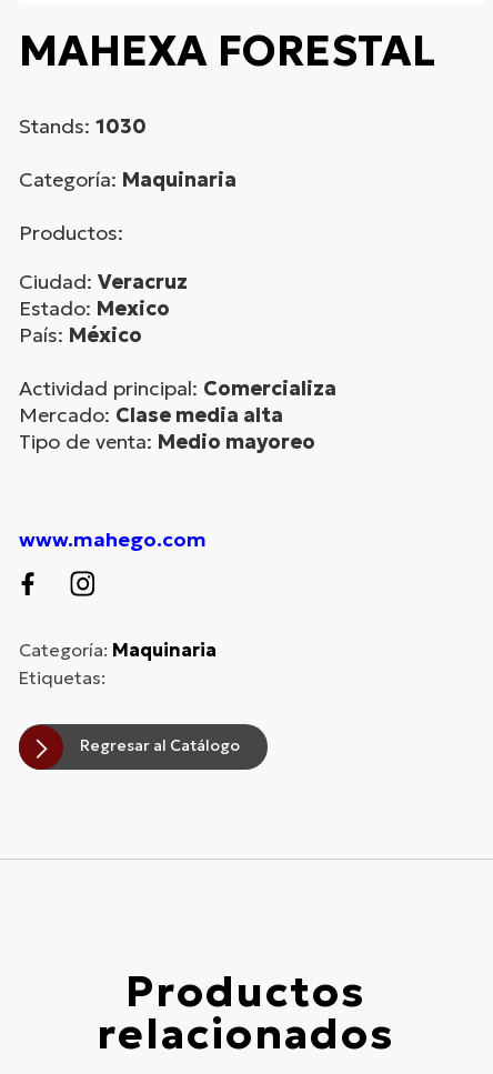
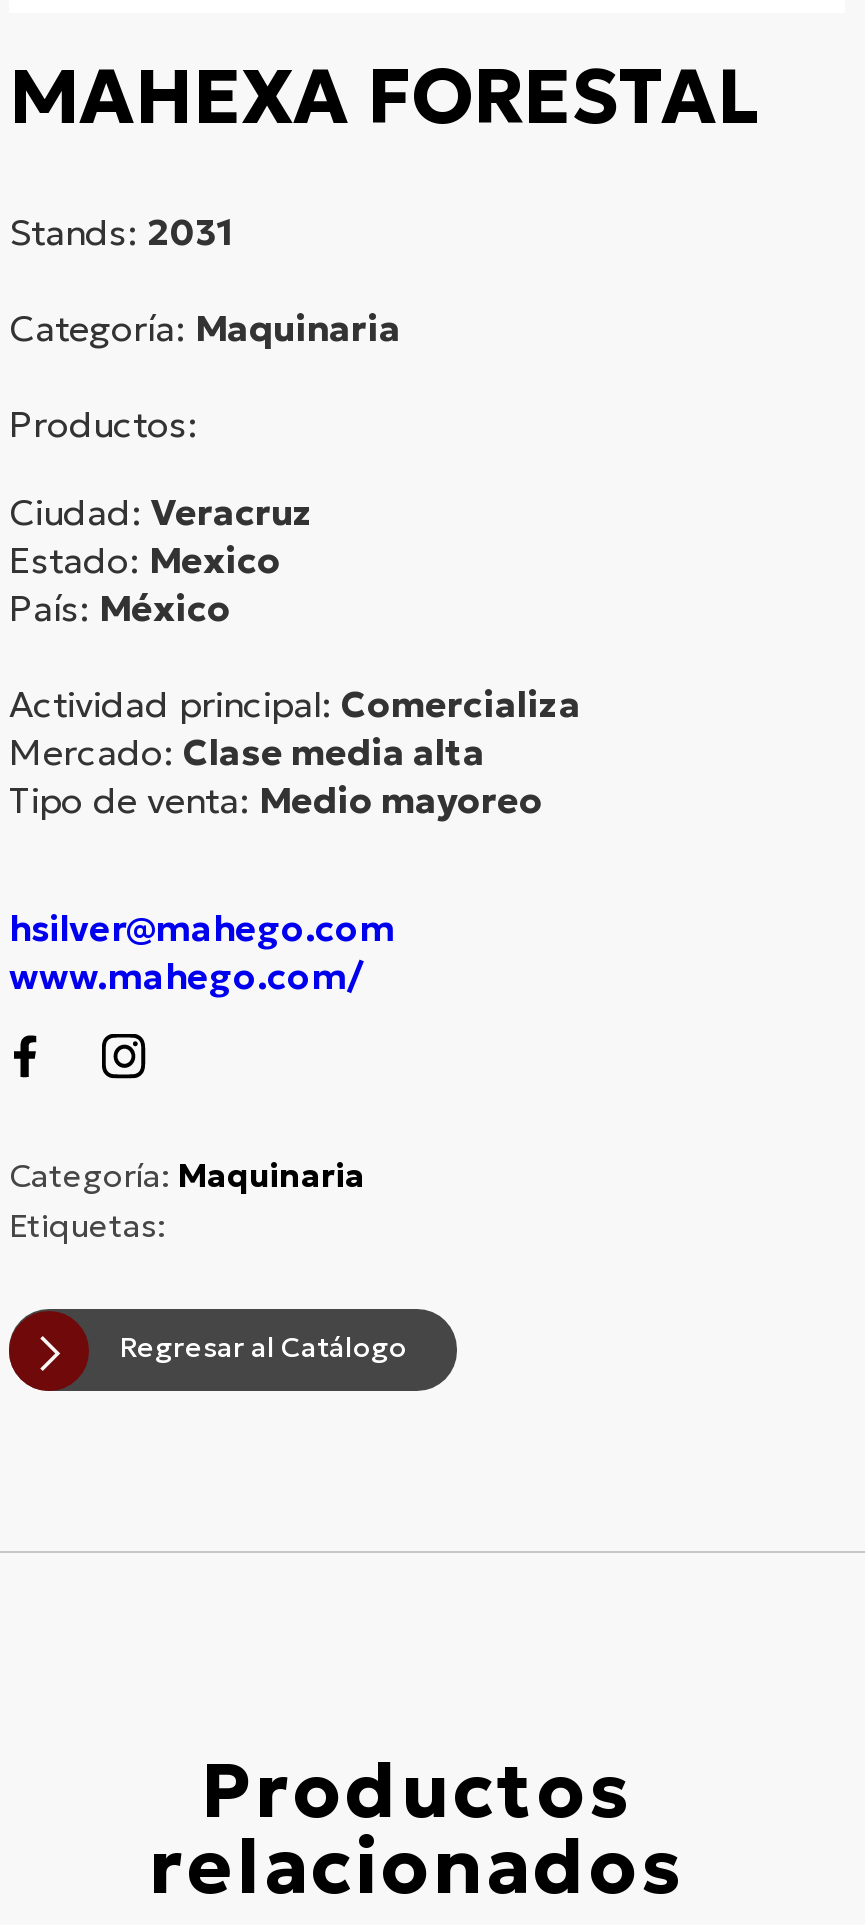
[19,113,147,138] Stands: 1030 -> [9,208,235,254] Stands: 2031
[19,526,207,552] www.mahego.com -> [9,904,395,998] hsilver@mahego.com | www.mahego.com/

